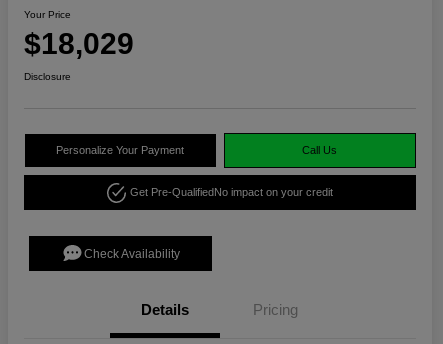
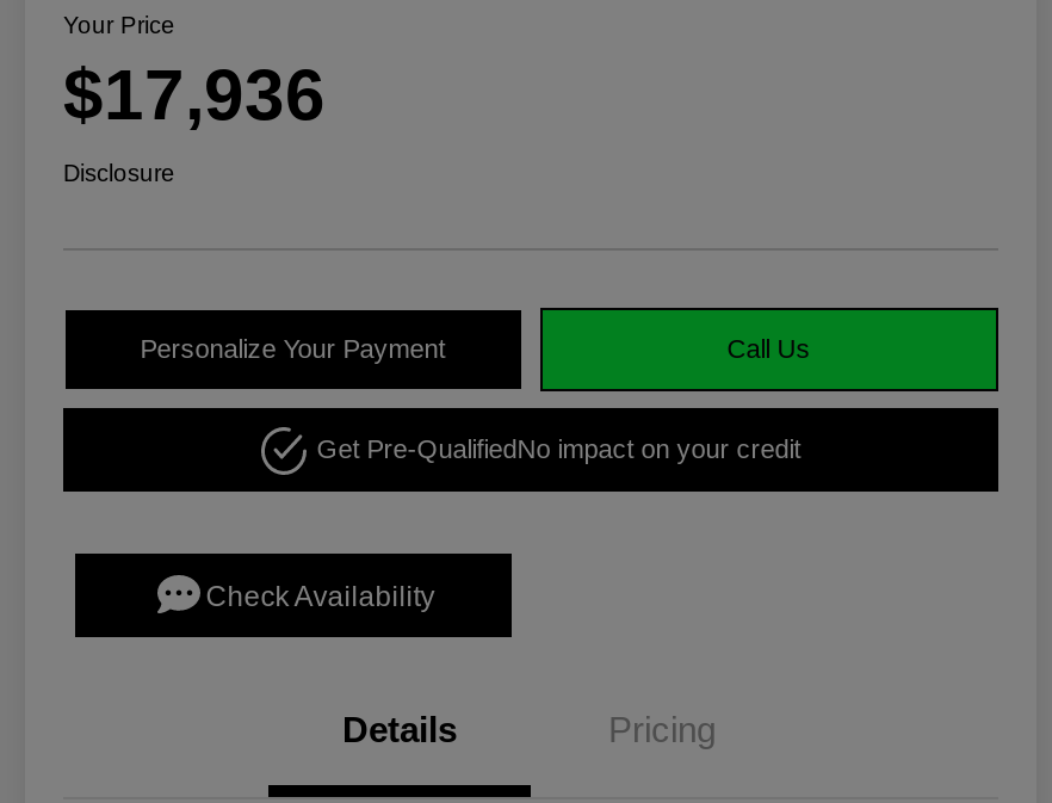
[24,27,134,60] $18,029 -> [63,56,326,135] $17,936

